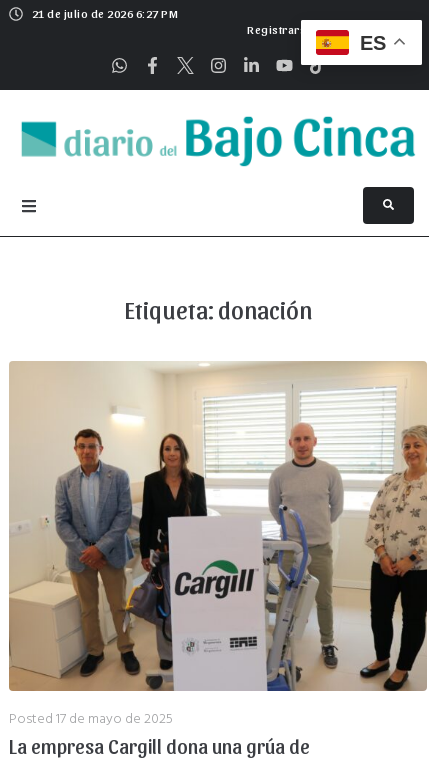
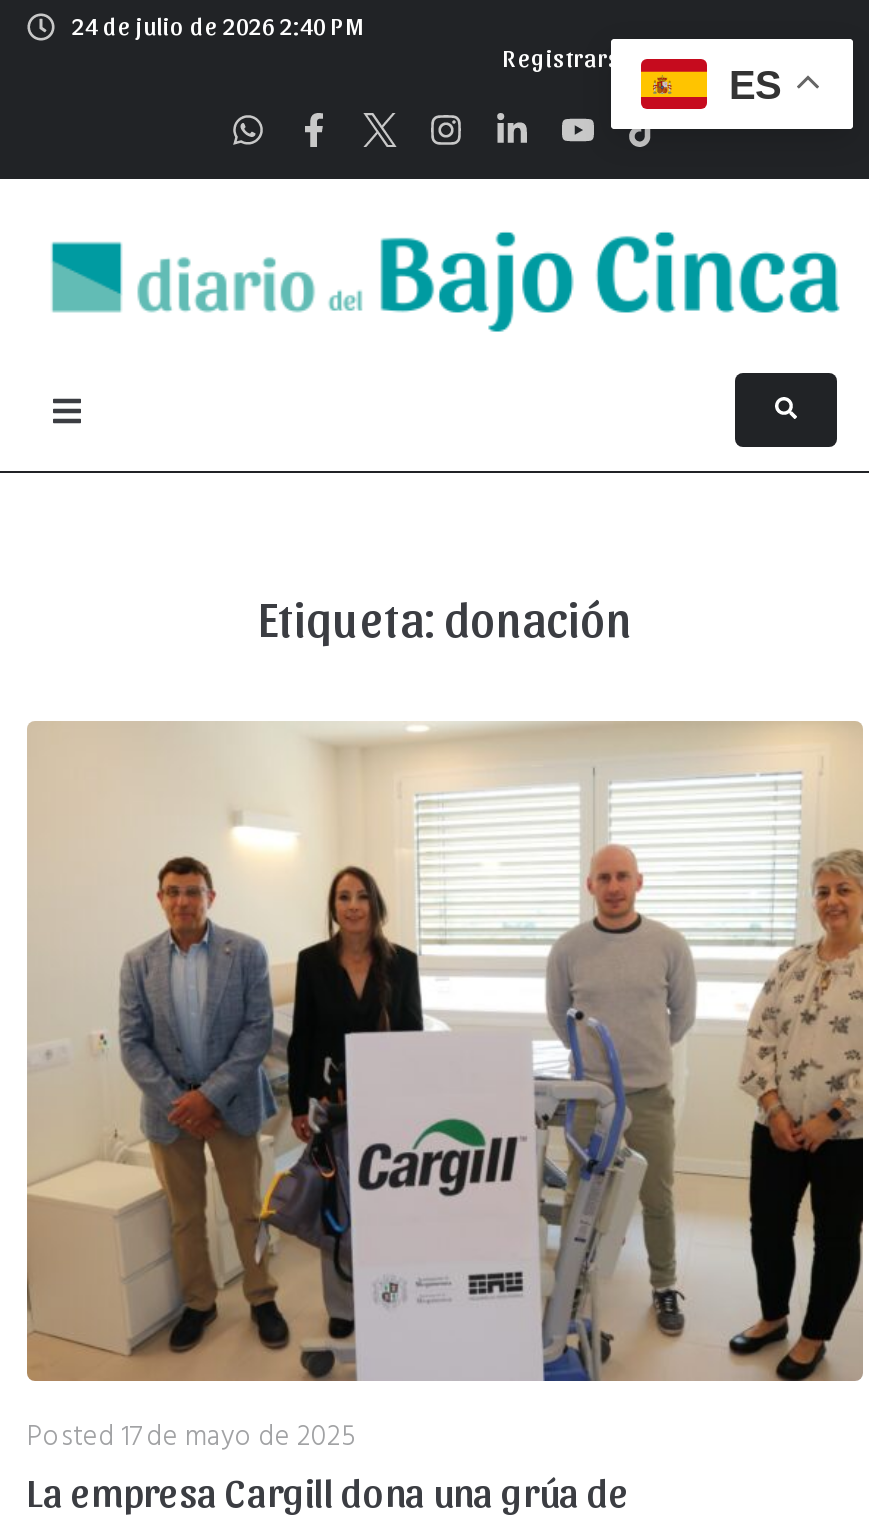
[31,6,178,20] 21 de julio de 2026 6:27 PM -> [72,11,365,39] 24 de julio de 2026 2:40 PM

